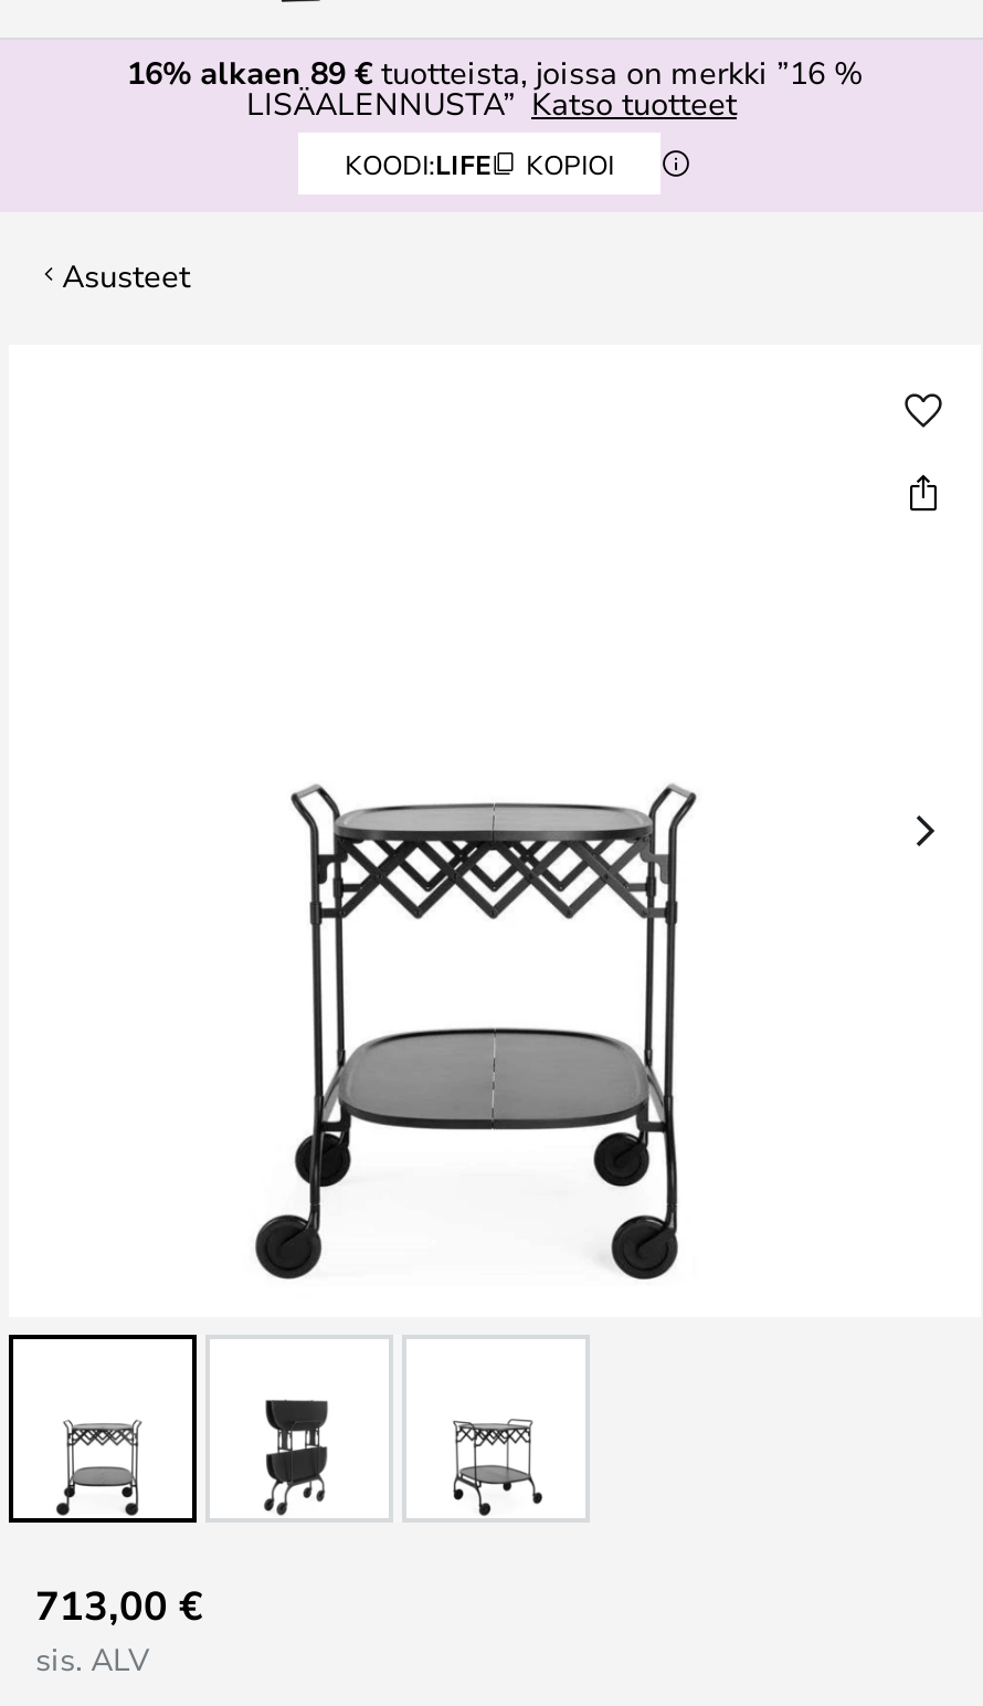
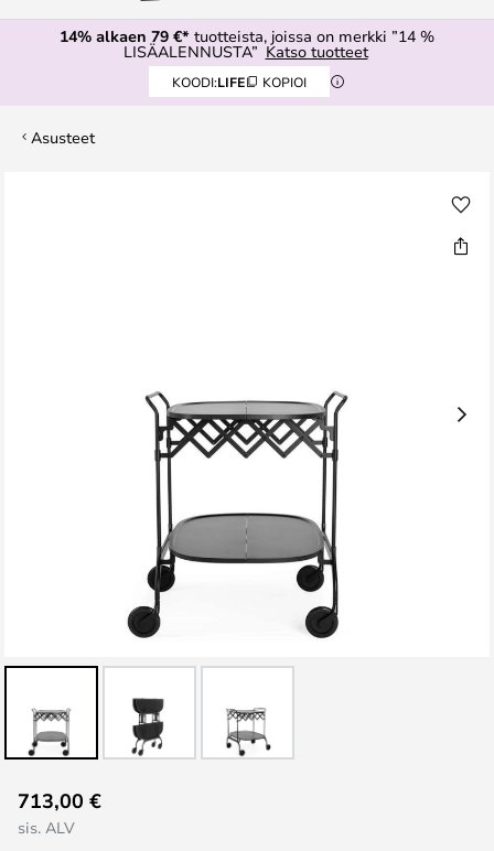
[127,51,863,93] 16% alkaen 89 €tuotteista, joissa on merkki ”16 % -> [60,25,434,46] 14% alkaen 79 €* tuotteista, joissa on merkki ”14 %

